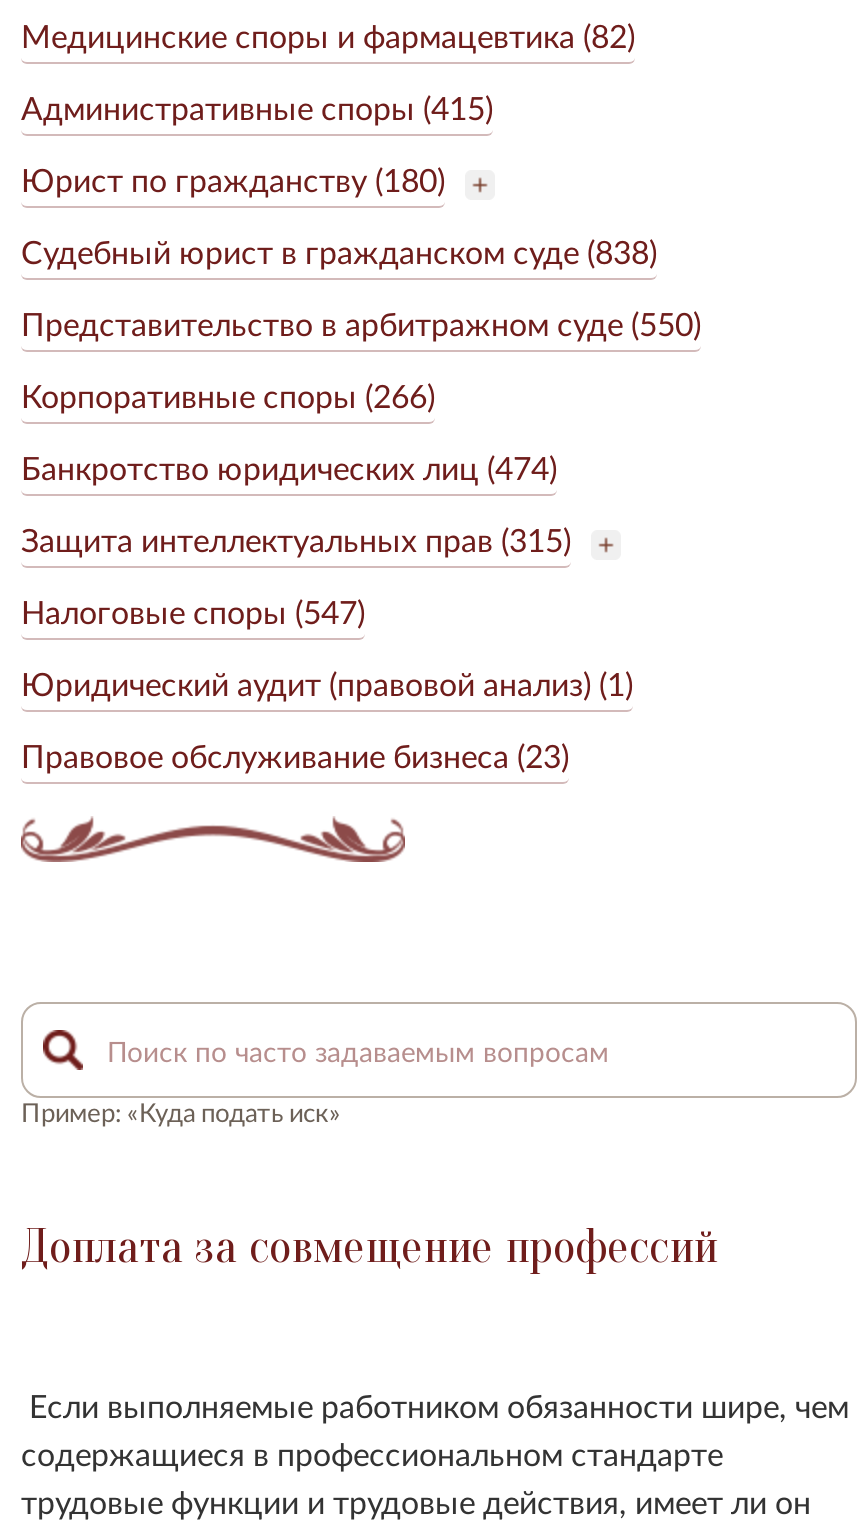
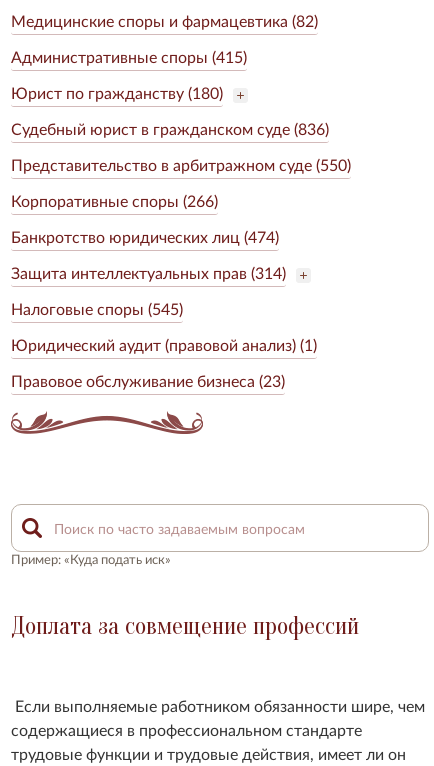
[21,232,657,270] Судебный юрист в гражданском суде (838) -> [11,119,329,138] Судебный юрист в гражданском суде (836)
[21,520,571,558] Защита интеллектуальных прав (315) -> [11,263,286,282] Защита интеллектуальных прав (314)
[21,592,365,630] Налоговые споры (547) -> [11,299,183,318] Налоговые споры (545)

